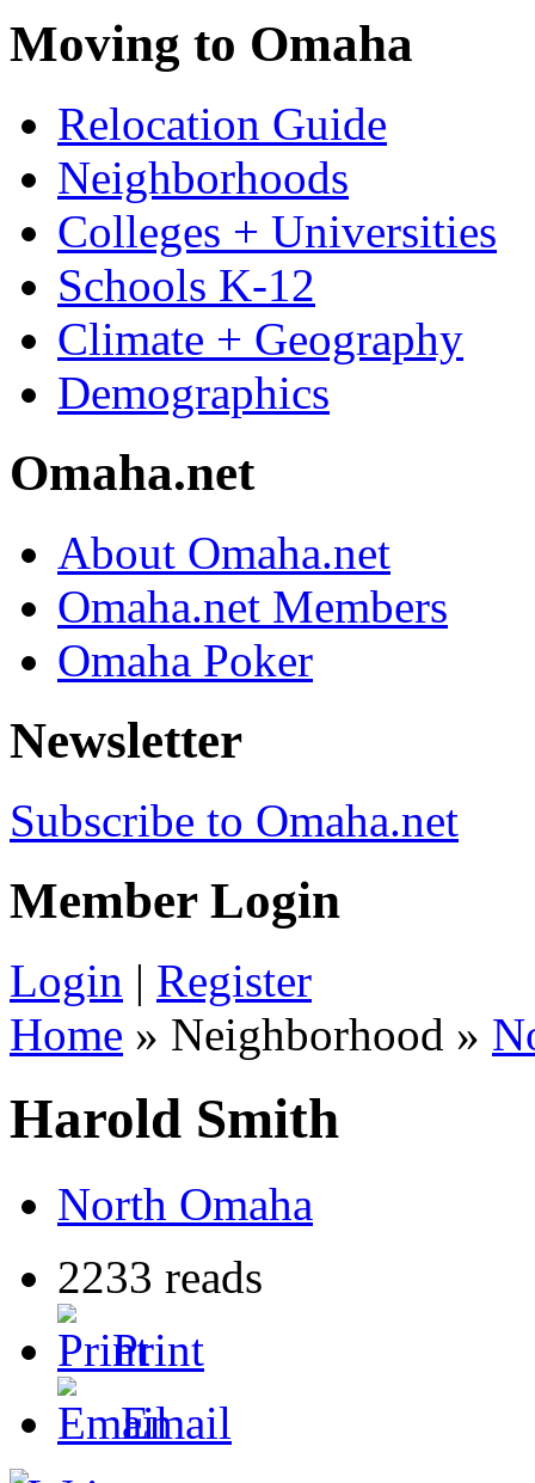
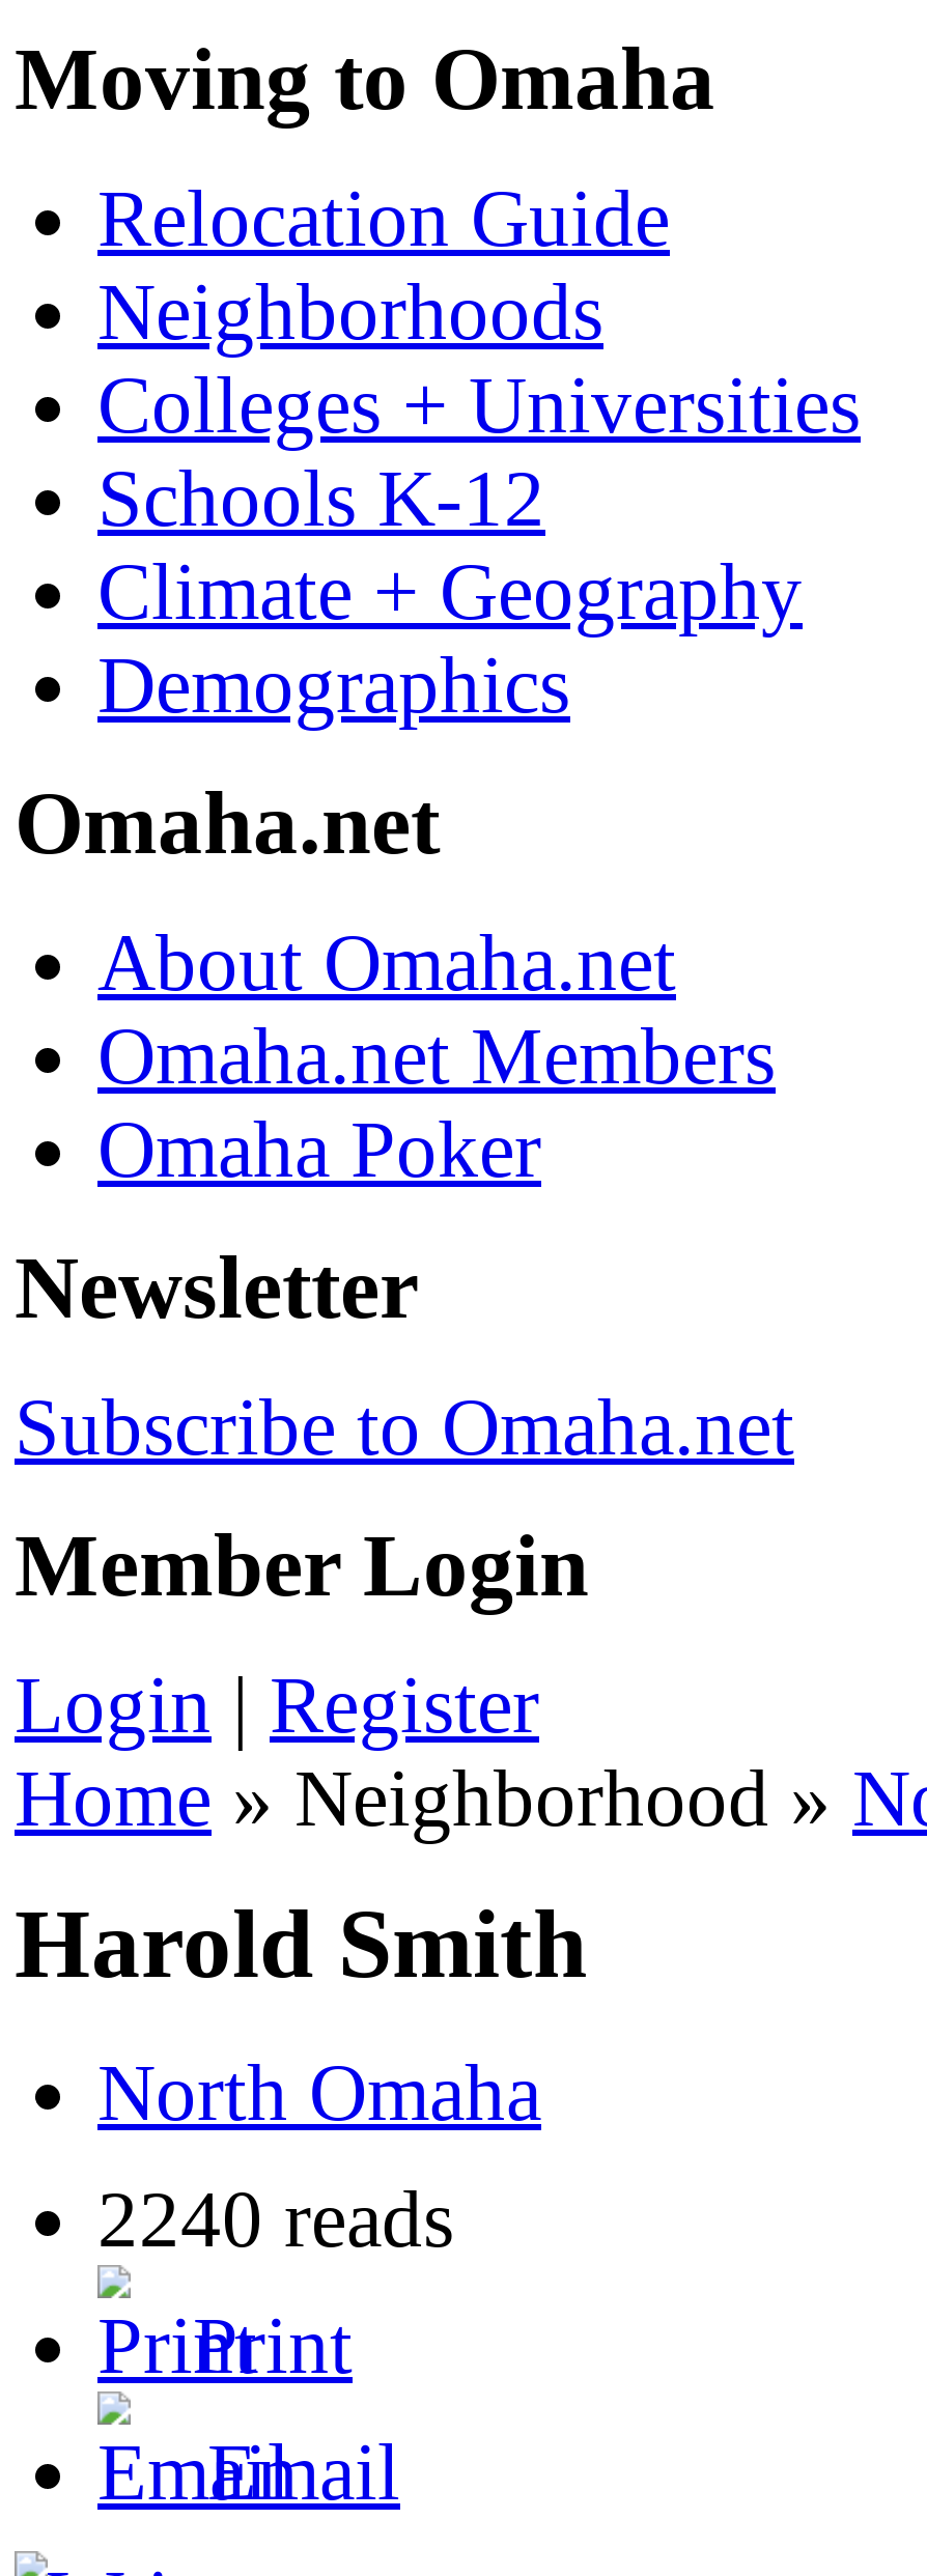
[57,1251,263,1302] 2233 reads -> [97,2173,454,2262] 2240 reads

